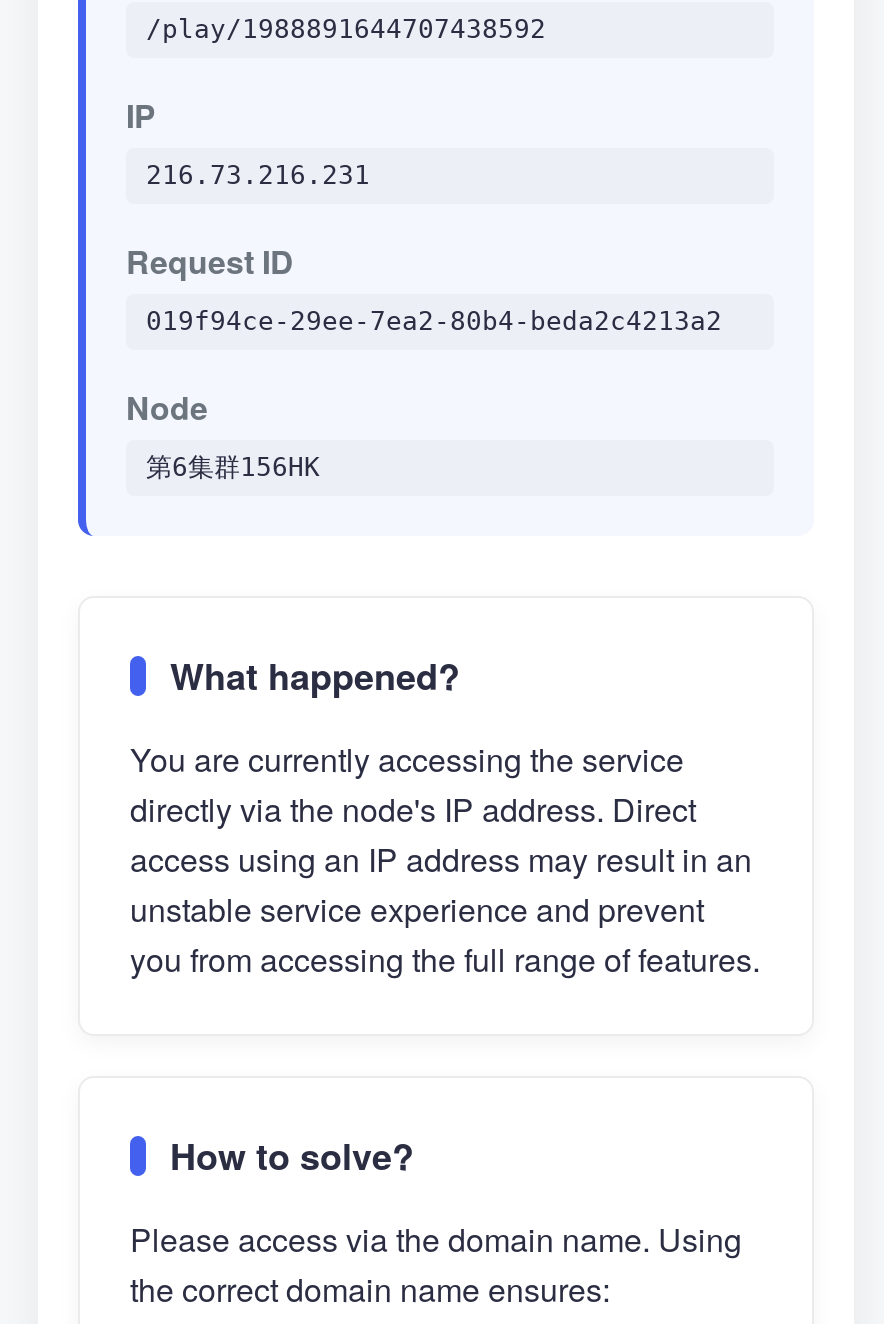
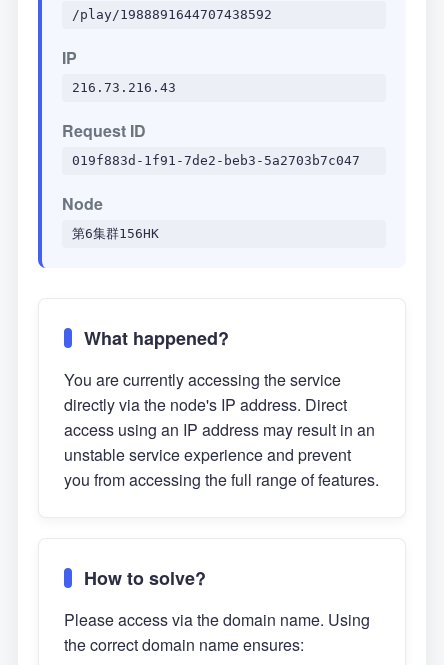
[146,160,370,190] 216.73.216.231 -> [72,80,176,95] 216.73.216.43
[146,306,722,336] 019f94ce-29ee-7ea2-80b4-beda2c4213a2 -> [72,153,360,168] 019f883d-1f91-7de2-beb3-5a2703b7c047

